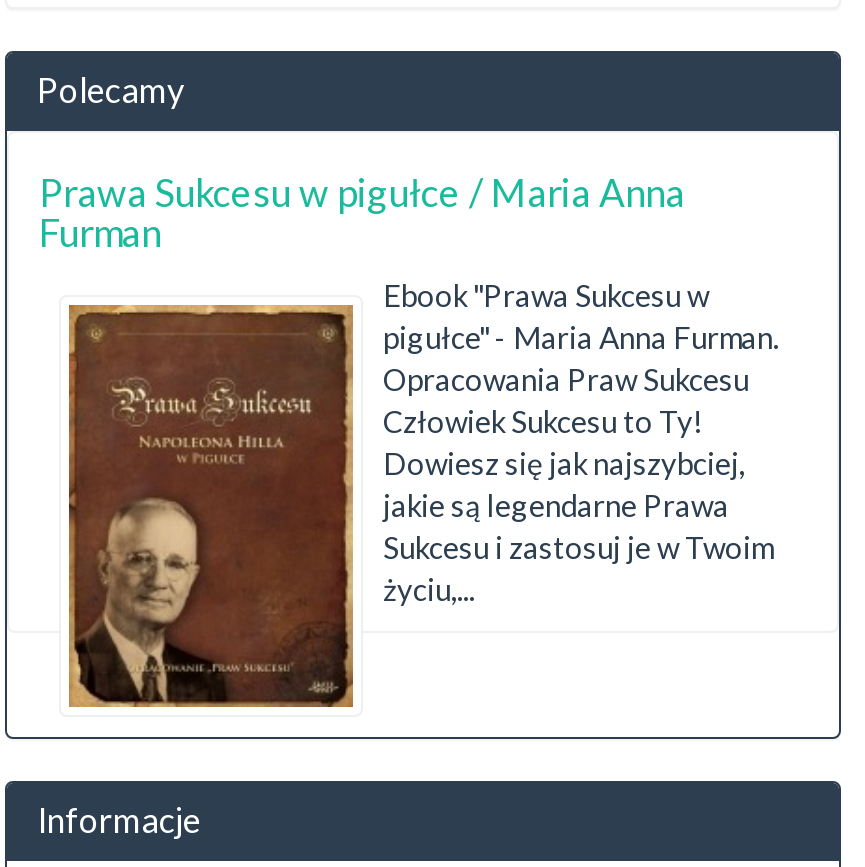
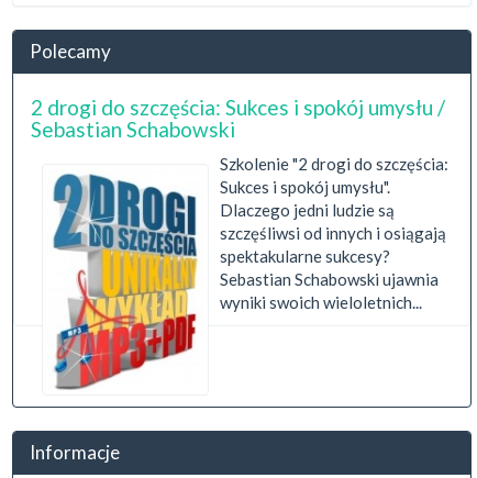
[39,169,685,255] Prawa Sukcesu w pigułce / Maria Anna | Furman -> [31,95,445,142] 2 drogi do szczęścia: Sukces i spokój umysłu / | Sebastian Schabowski
[67,276,779,709] [image] | Ebook "Prawa Sukcesu w | pigułce" - Maria Anna Furman. | Opracowania Praw Sukcesu | Człowiek Sukcesu to Ty! | Dowiesz się jak najszybciej, | jakie są legendarne Prawa | Sukcesu i zastosuj je w Twoim | życiu,... -> [47,154,448,390] [image] | Szkolenie "2 drogi do szczęścia: | Sukces i spokój umysłu". | Dlaczego jedni ludzie są | szczęśliwsi od innych i osiągają | spektakularne sukcesy? | Sebastian Schabowski ujawnia | wyniki swoich wieloletnich...

